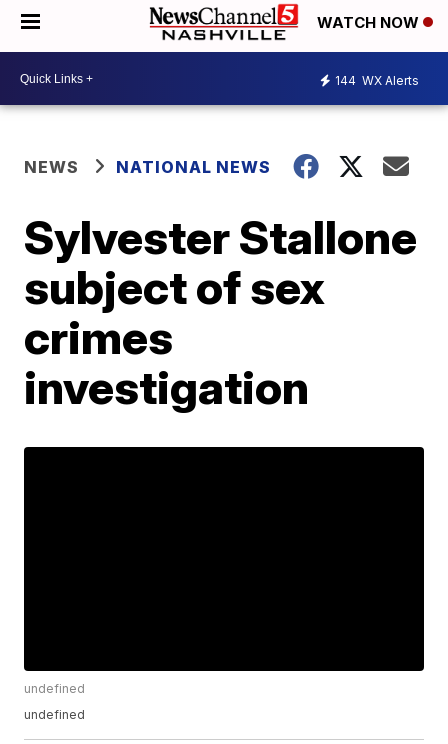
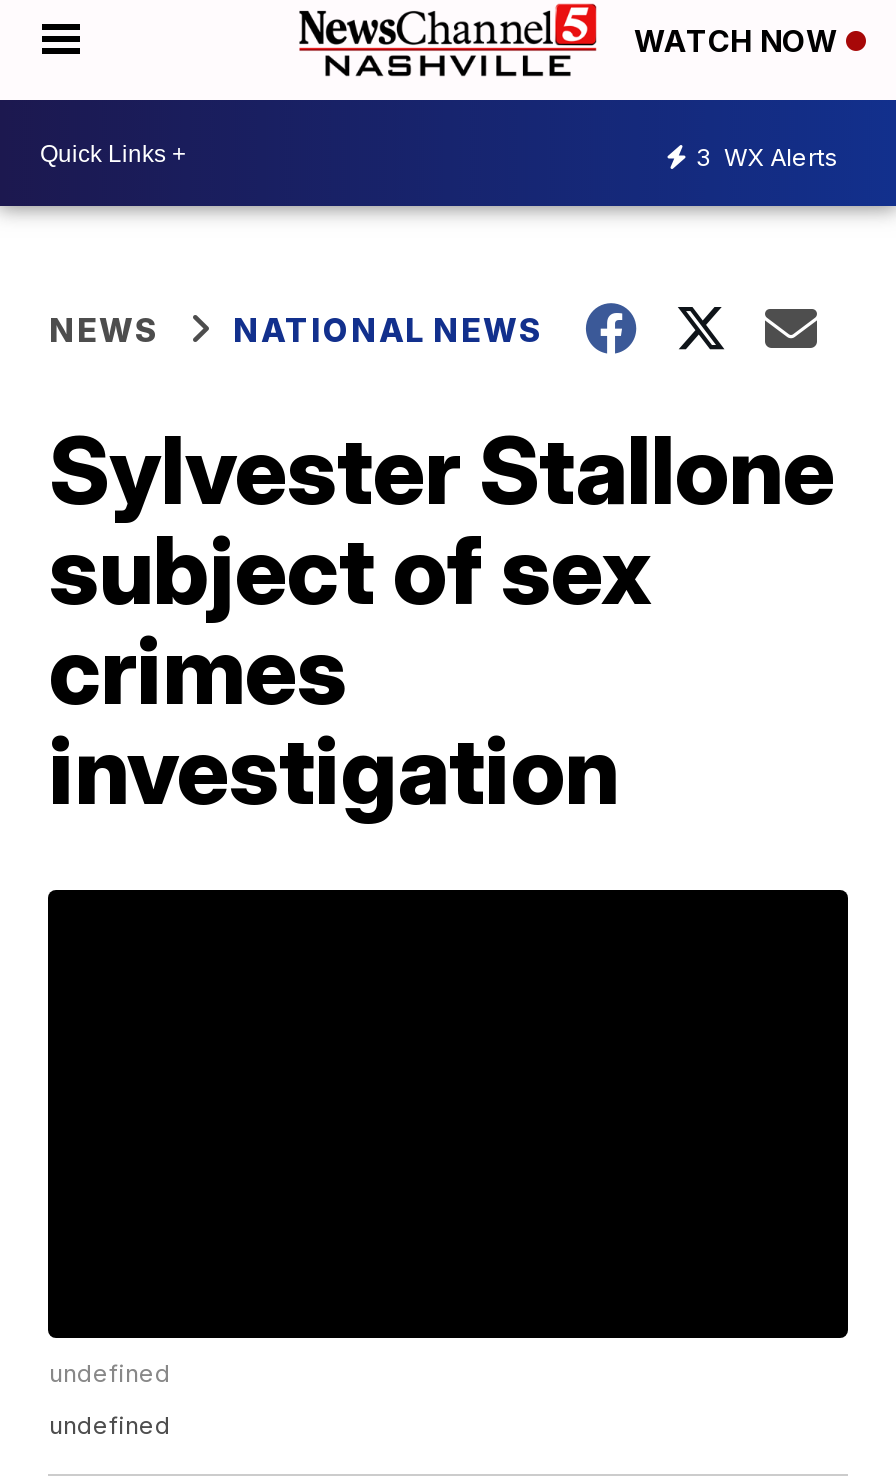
[335,72,419,87] 144 WX Alerts -> [696,141,838,171] 3 WX Alerts

